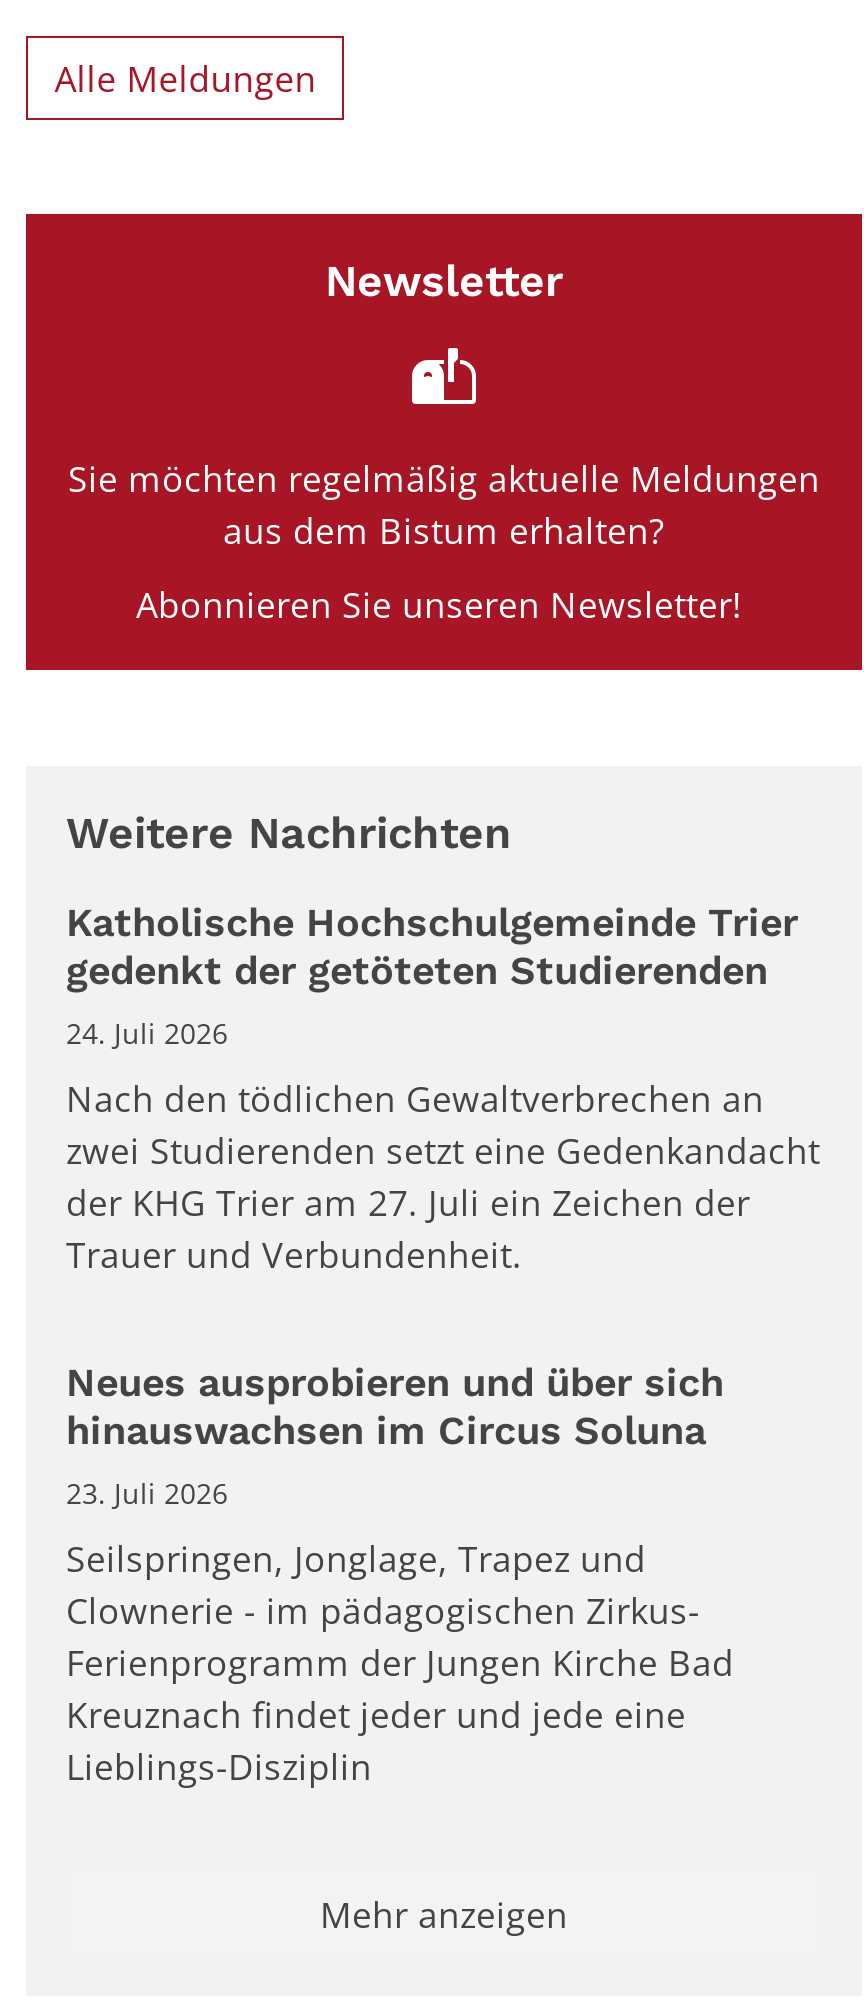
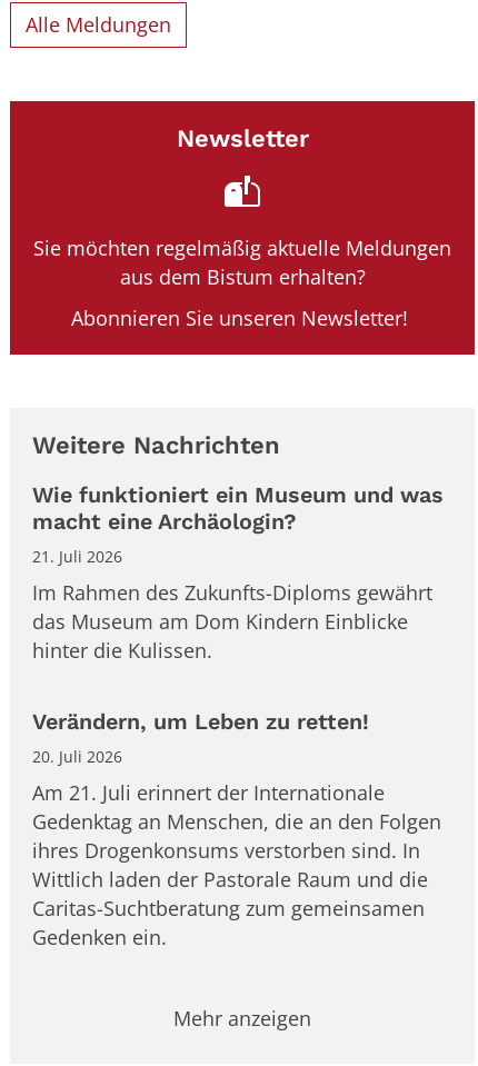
[66,901,798,1053] Katholische Hochschulgemeinde Trier | gedenkt der getöteten Studierenden | 24. Juli 2026 -> [32,482,444,567] Wie funktioniert ein Museum und was | macht eine Archäologin? | 21. Juli 2026
[66,1075,820,1279] Nach den tödlichen Gewaltverbrechen an | zwei Studierenden setzt eine Gedenkandacht | der KHG Trier am 27. Juli ein Zeichen der | Trauer und Verbundenheit. -> [32,579,432,663] Im Rahmen des Zukunfts-Diploms gewährt | das Museum am Dom Kindern Einblicke | hinter die Kulissen.
[66,1361,724,1513] Neues ausprobieren und über sich | hinauswachsen im Circus Soluna | 23. Juli 2026 -> [32,709,376,767] Verändern, um Leben zu retten! | 20. Juli 2026
[66,1535,734,1791] Seilspringen, Jonglage, Trapez und | Clownerie - im pädagogischen Zirkus- | Ferienprogramm der Jungen Kirche Bad | Kreuznach findet jeder und jede eine | Lieblings-Disziplin -> [32,779,441,950] Am 21. Juli erinnert der Internationale | Gedenktag an Menschen, die an den Folgen | ihres Drogenkonsums verstorben sind. In | Wittlich laden der Pastorale Raum und die | Caritas-Suchtberatung zum gemeinsamen | Gedenken ein.

